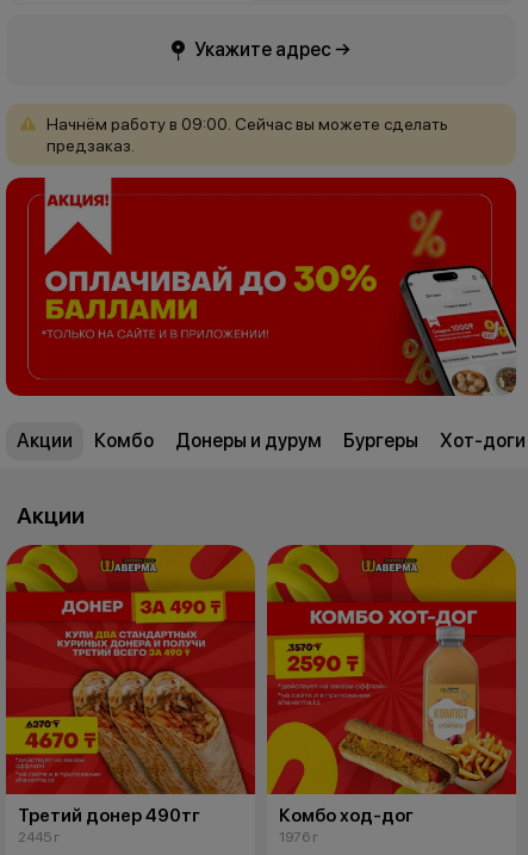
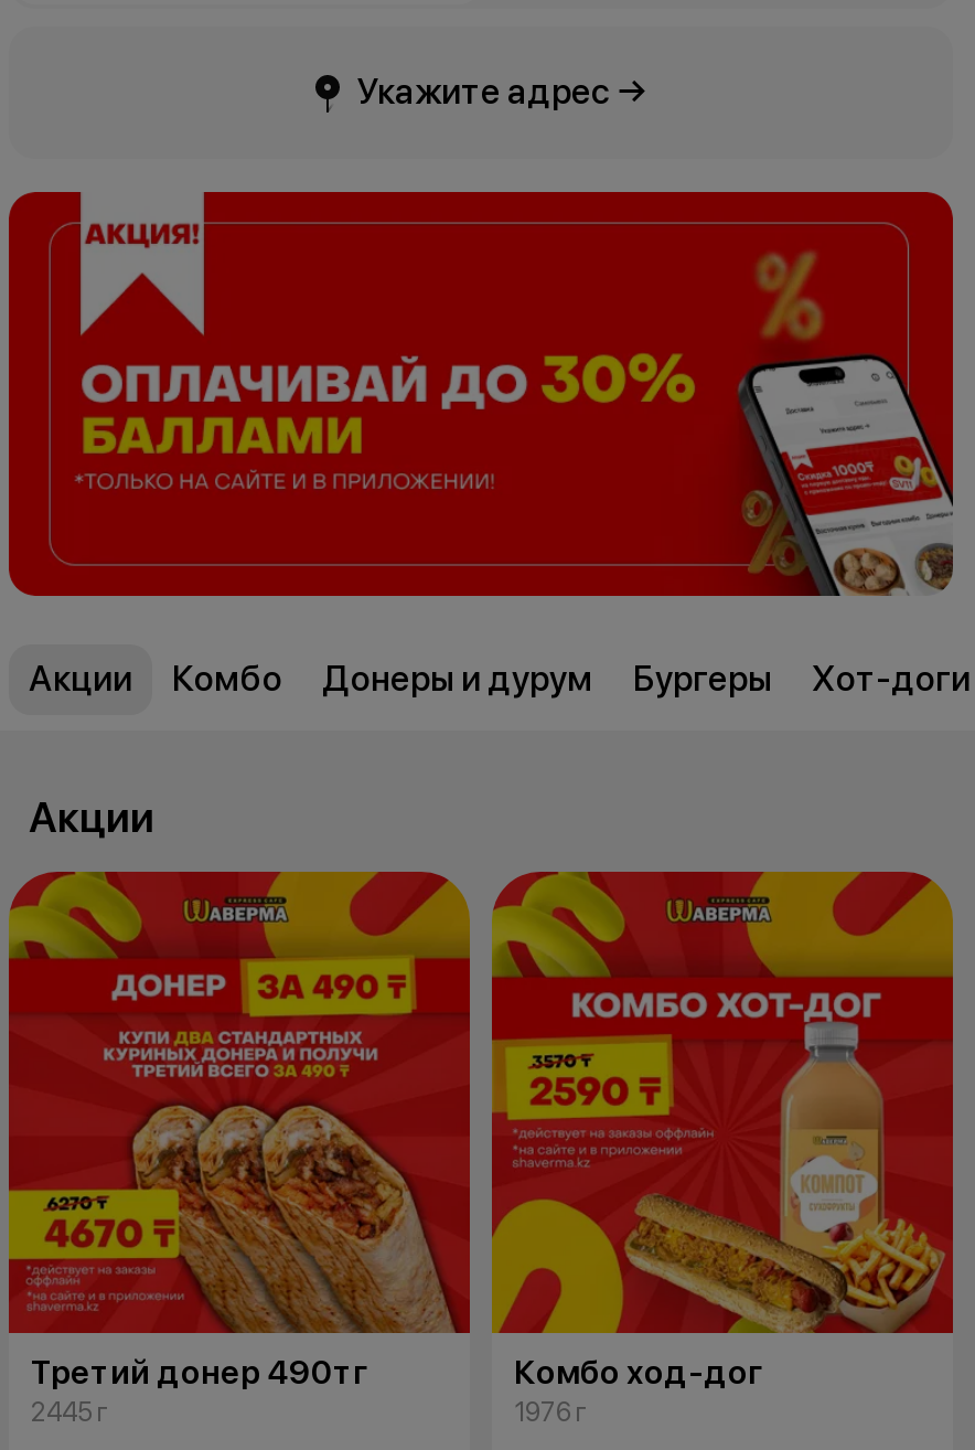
[46,114,448,155] Начнём работу в 09:00. Сейчас вы можете сделать | предзаказ. -> none

